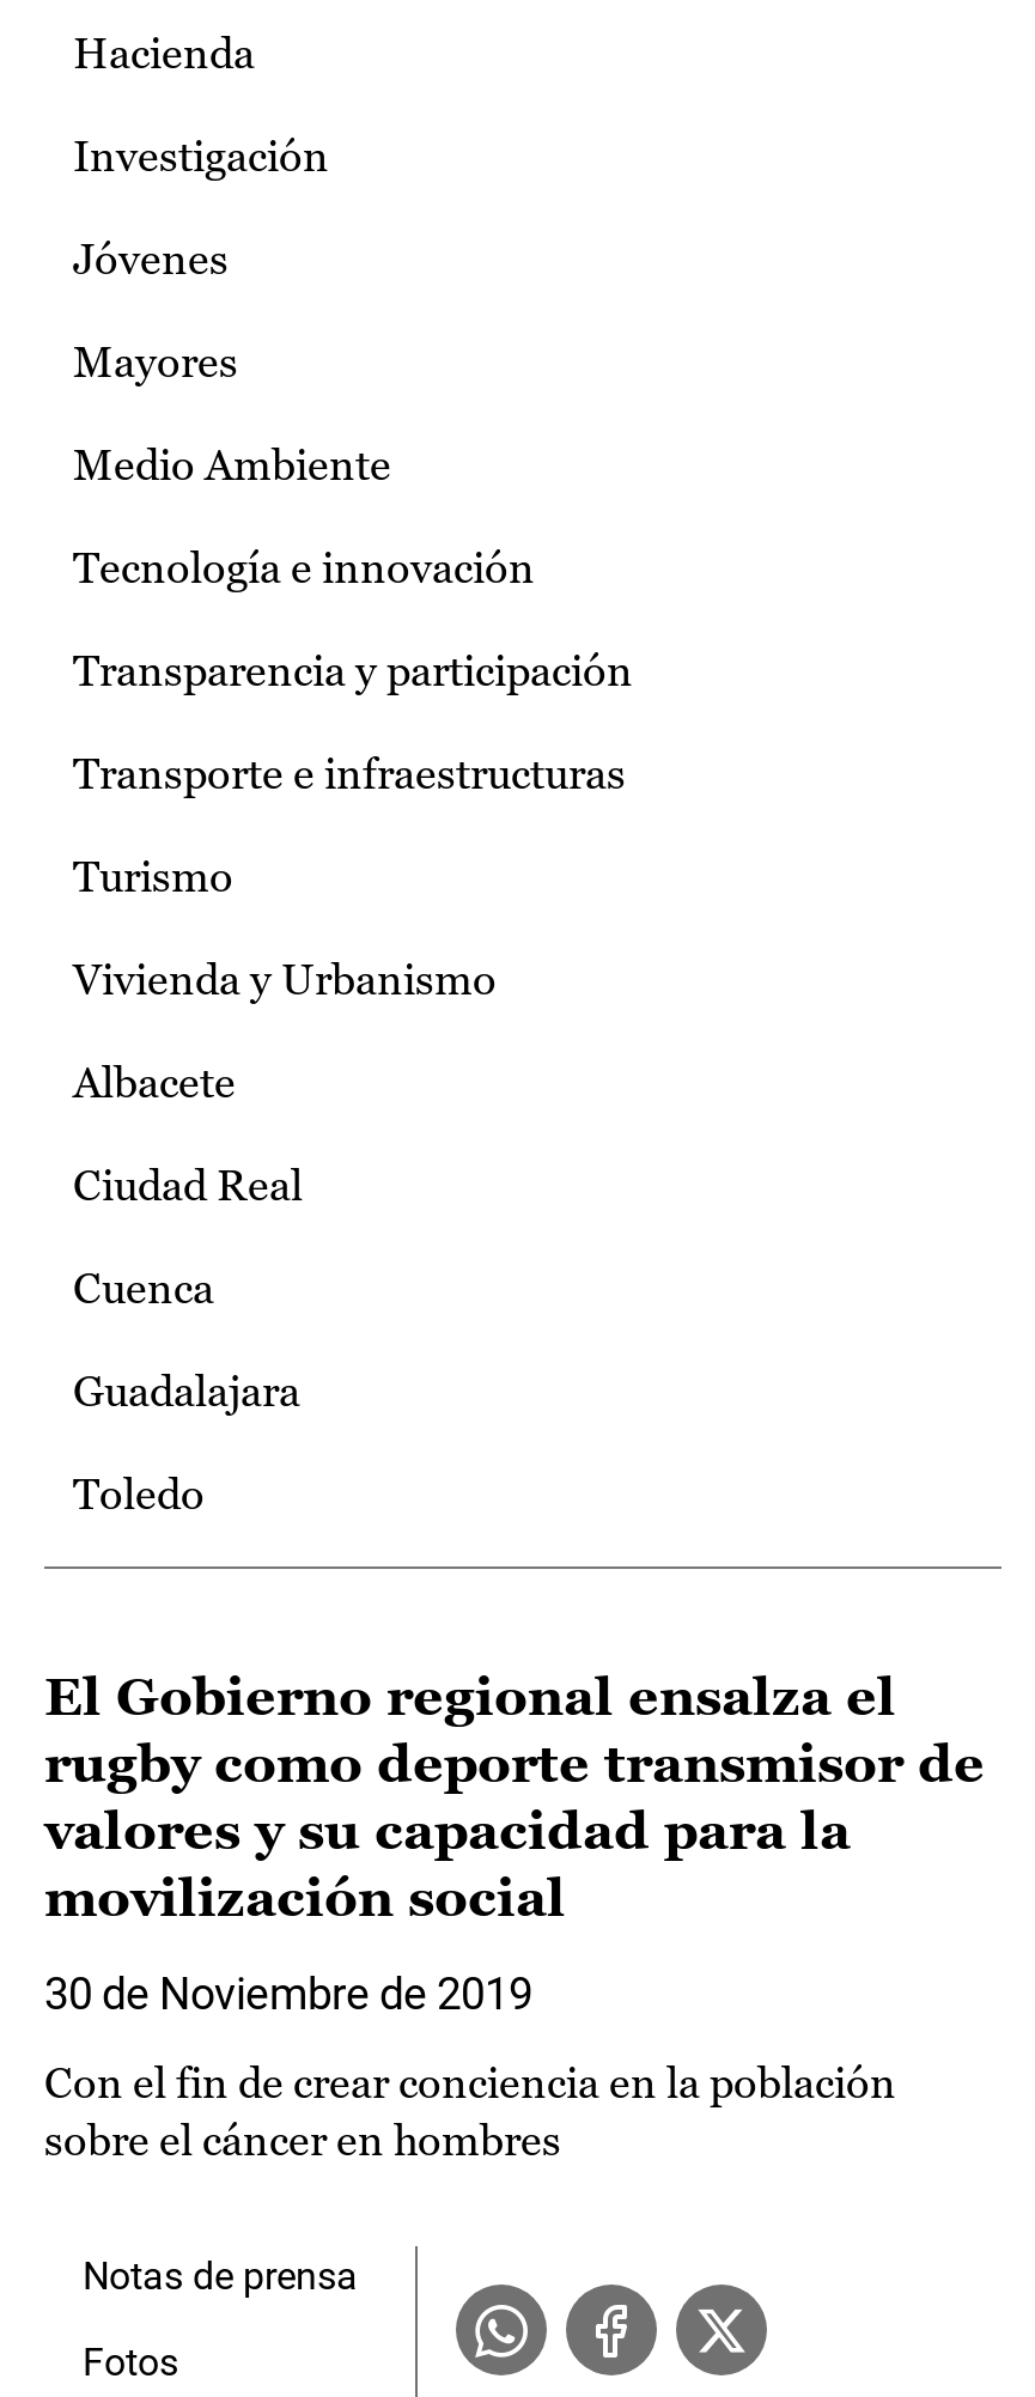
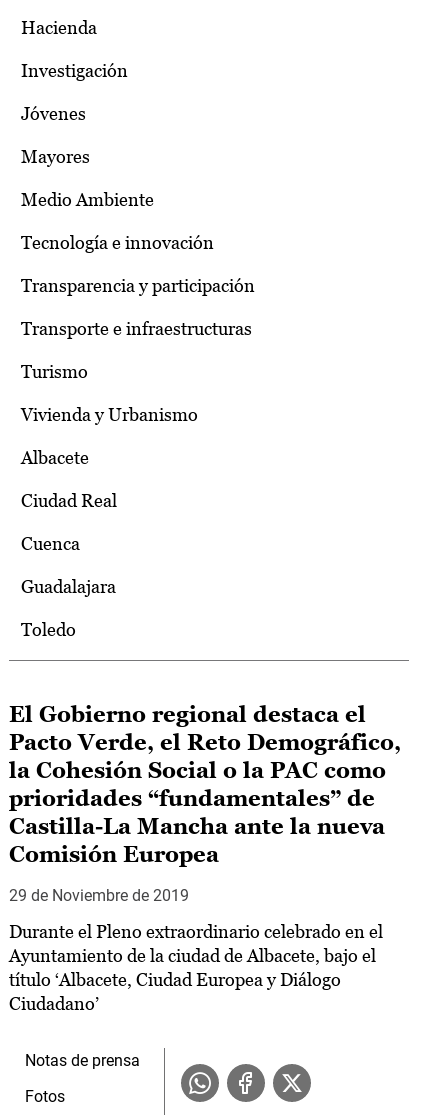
[44,1667,985,1928] El Gobierno regional ensalza el | rugby como deporte transmisor de | valores y su capacidad para la | movilización social -> [9,702,401,867] El Gobierno regional destaca el | Pacto Verde, el Reto Demográfico, | la Cohesión Social o la PAC como | prioridades “fundamentales” de | Castilla-La Mancha ante la nueva | Comisión Europea
[44,1969,532,2019] 30 de Noviembre de 2019 -> [9,886,189,905] 29 de Noviembre de 2019
[44,2057,896,2165] Con el fin de crear conciencia en la población | sobre el cáncer en hombres -> [9,921,383,1014] Durante el Pleno extraordinario celebrado en el | Ayuntamiento de la ciudad de Albacete, bajo el | título ‘Albacete, Ciudad Europea y Diálogo | Ciudadano’

